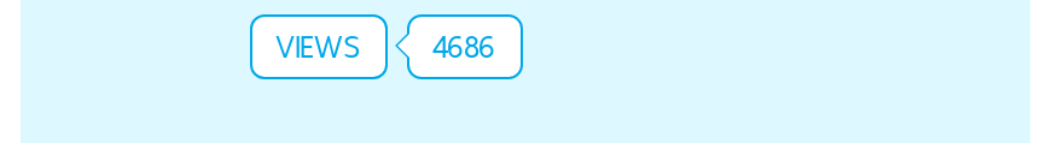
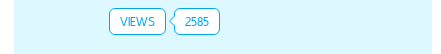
[276,18,496,71] VIEWS 4686 -> [120,9,209,31] VIEWS 2585

